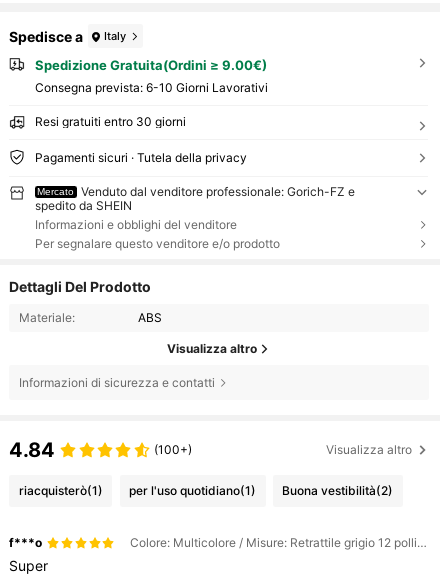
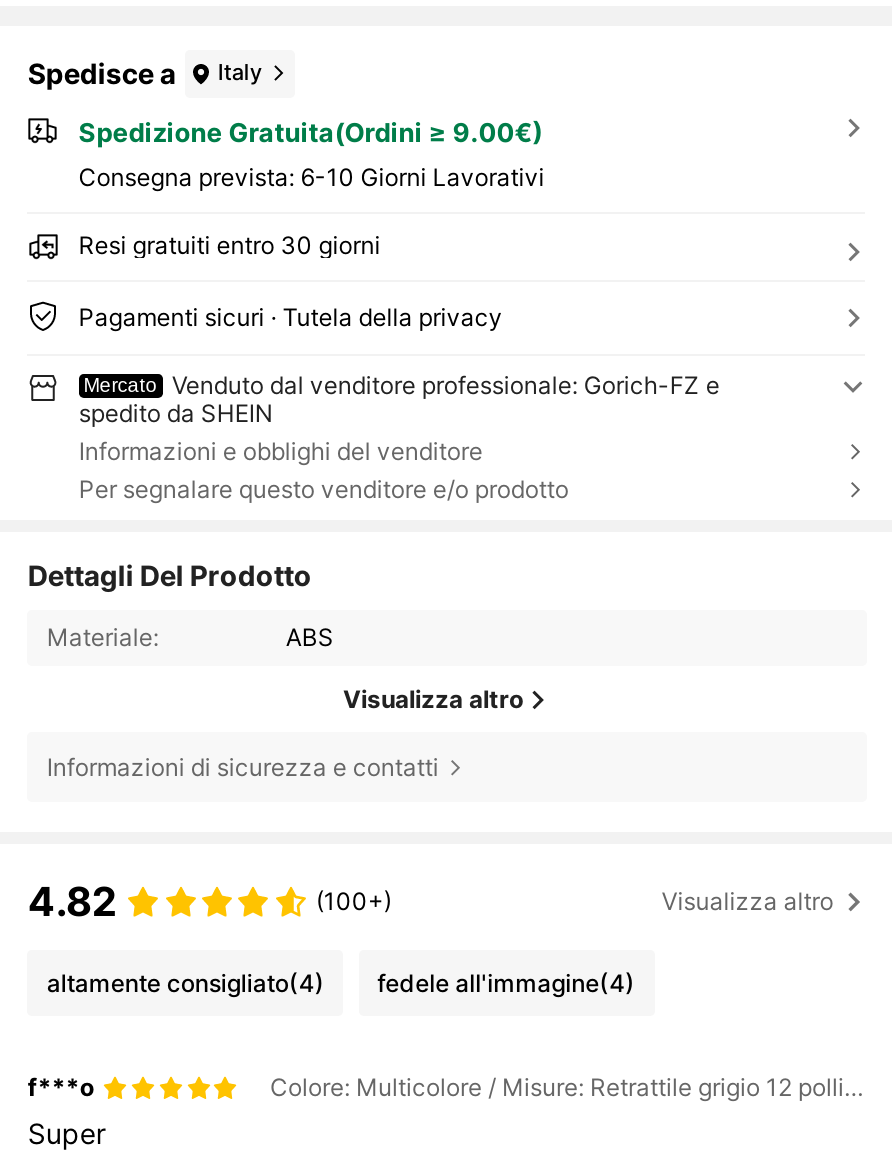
[9,438,55,462] 4.84 -> [28,878,118,926] 4.82
[19,483,393,498] riacquisterò(1) | per l'uso quotidiano(1) | Buona vestibilità(2) -> [47,968,635,998] altamente consigliato(4) | fedele all'immagine(4)

